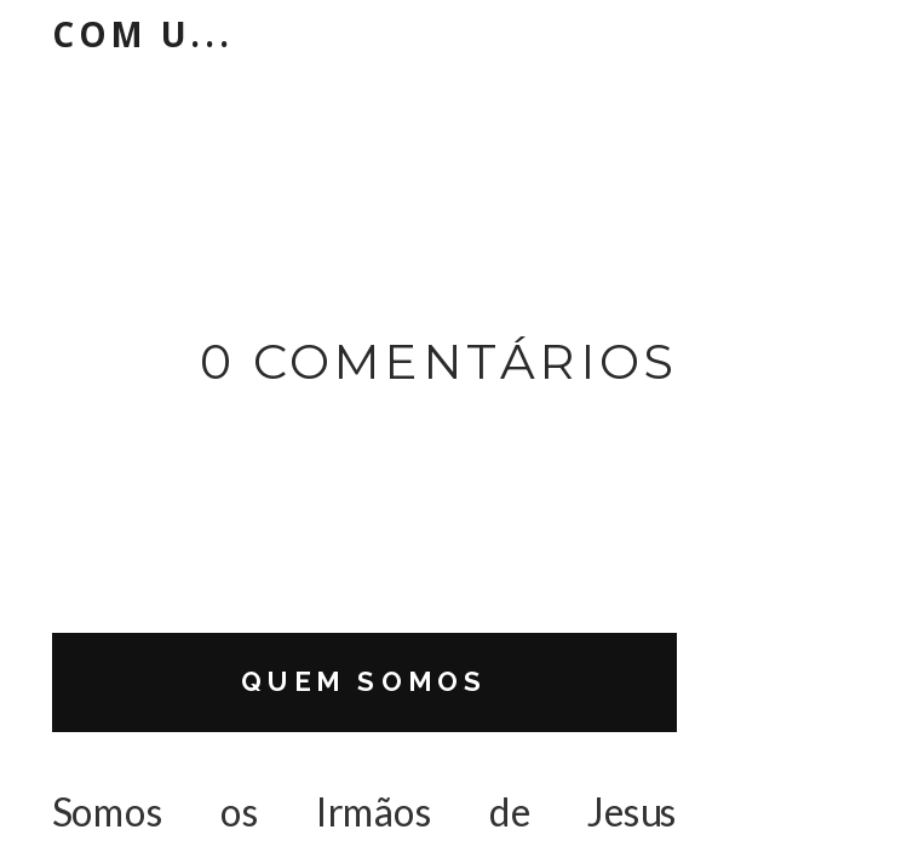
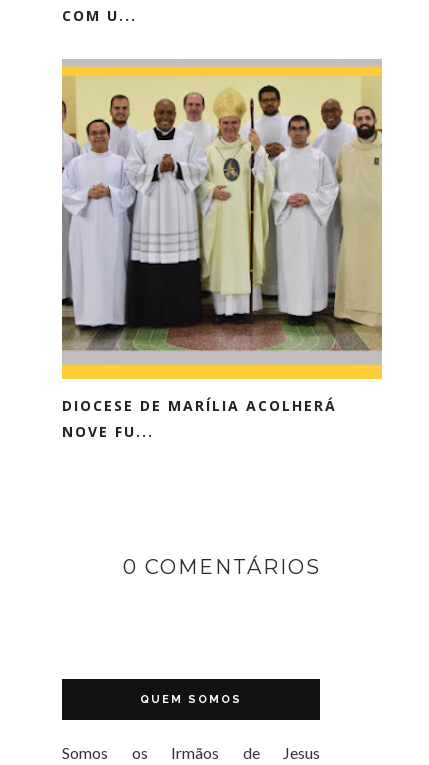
none -> [61,59,383,441] [image] | DIOCESE DE MARÍLIA ACOLHERÁ | NOVE FU...

